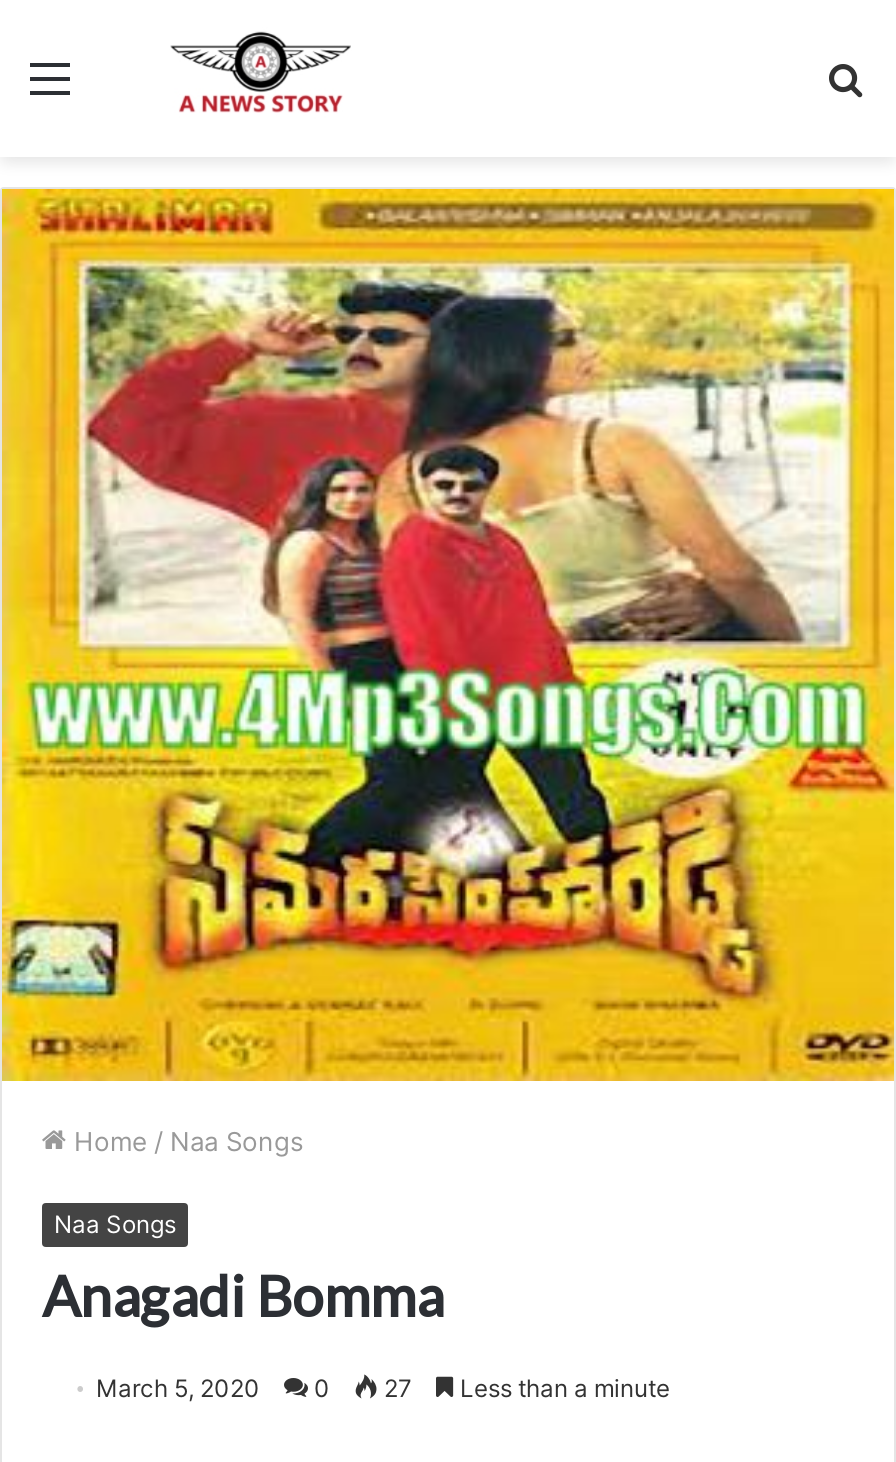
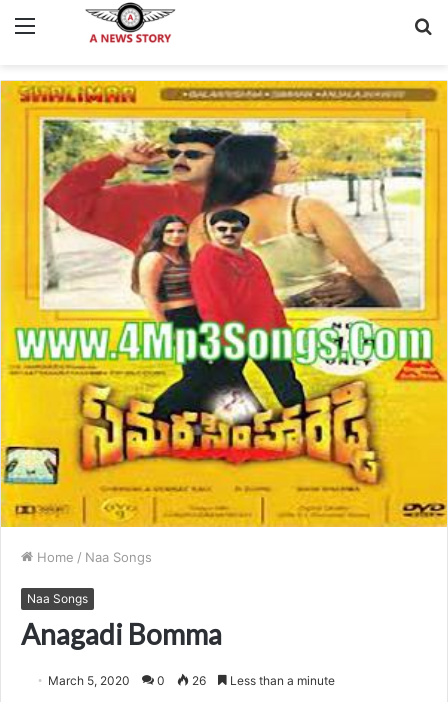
[96,1373,670,1403] March 5, 2020 0 27 Less than a minute -> [48,673,335,688] March 5, 2020 0 26 Less than a minute

